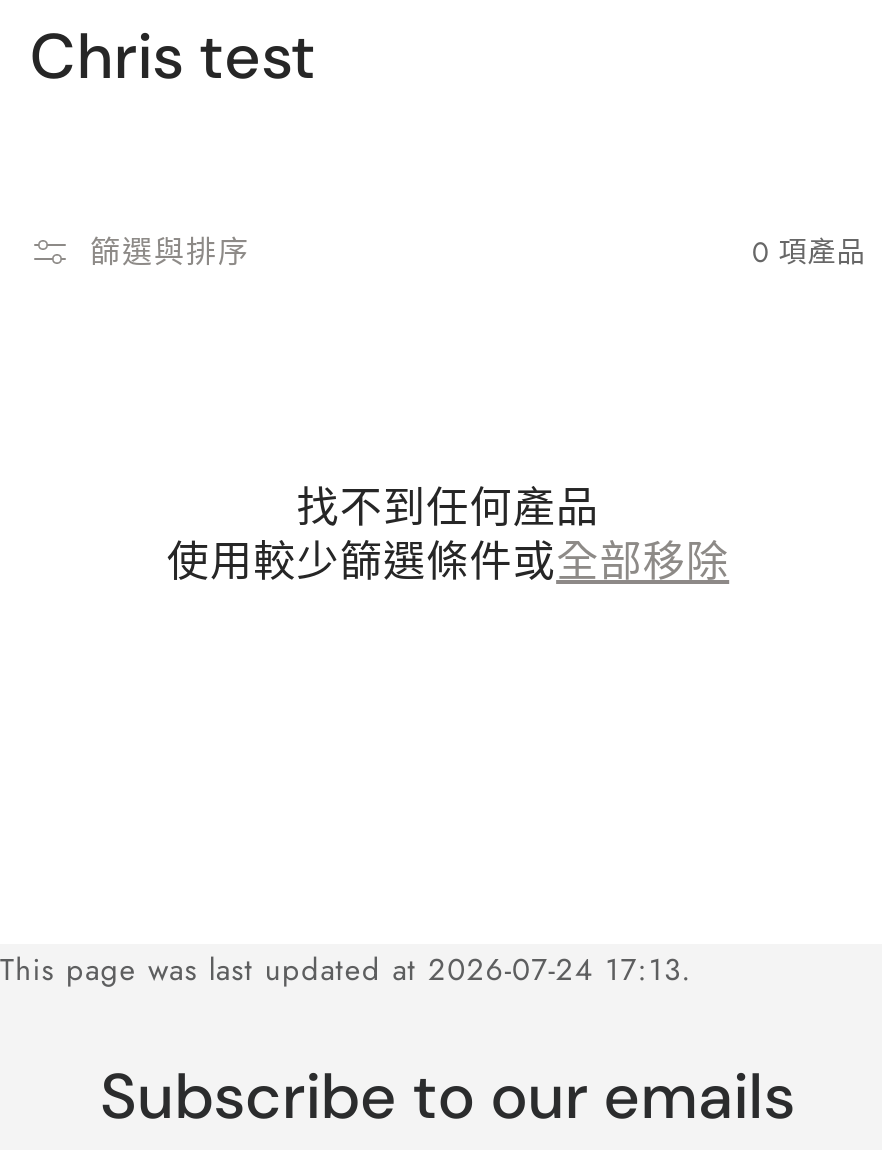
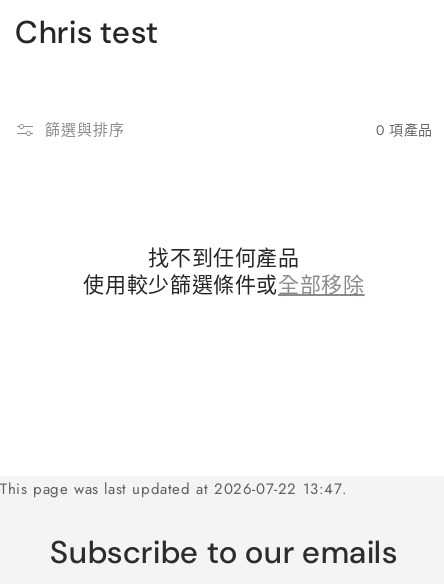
[0,948,692,992] This page was last updated at 2026-07-24 17:13. -> [0,478,347,500] This page was last updated at 2026-07-22 13:47.

